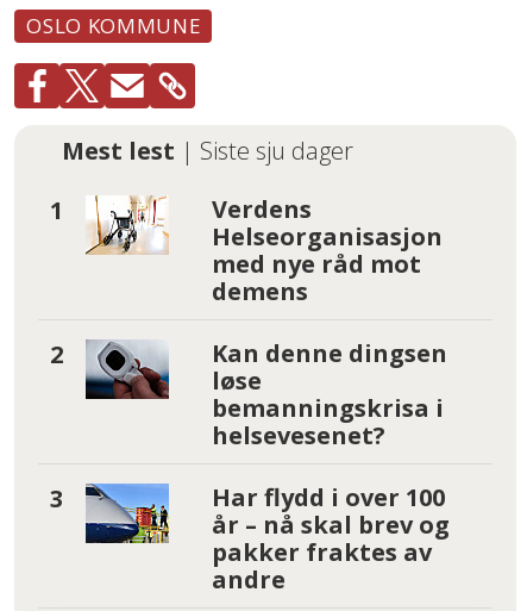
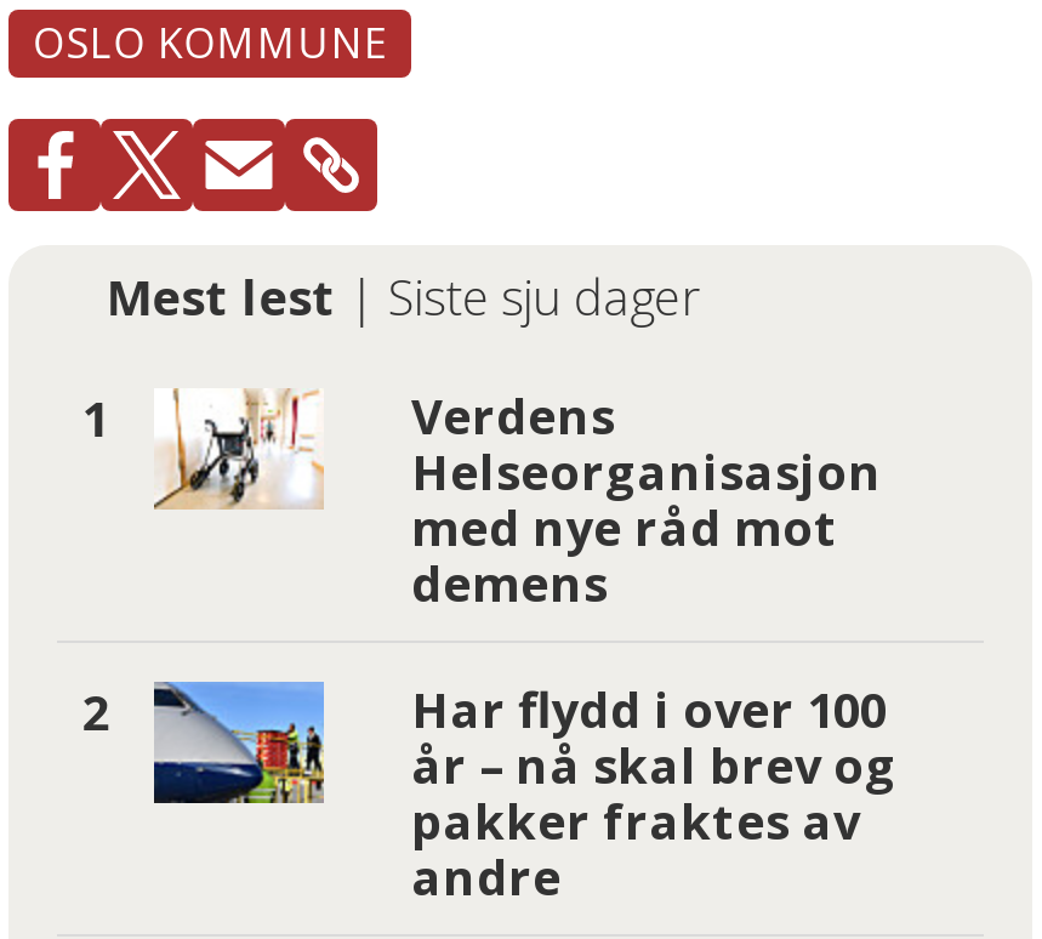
[86,337,447,451] [image] | Kan denne dingsen | løse | bemanningskrisa i | helsevesenet? -> none

